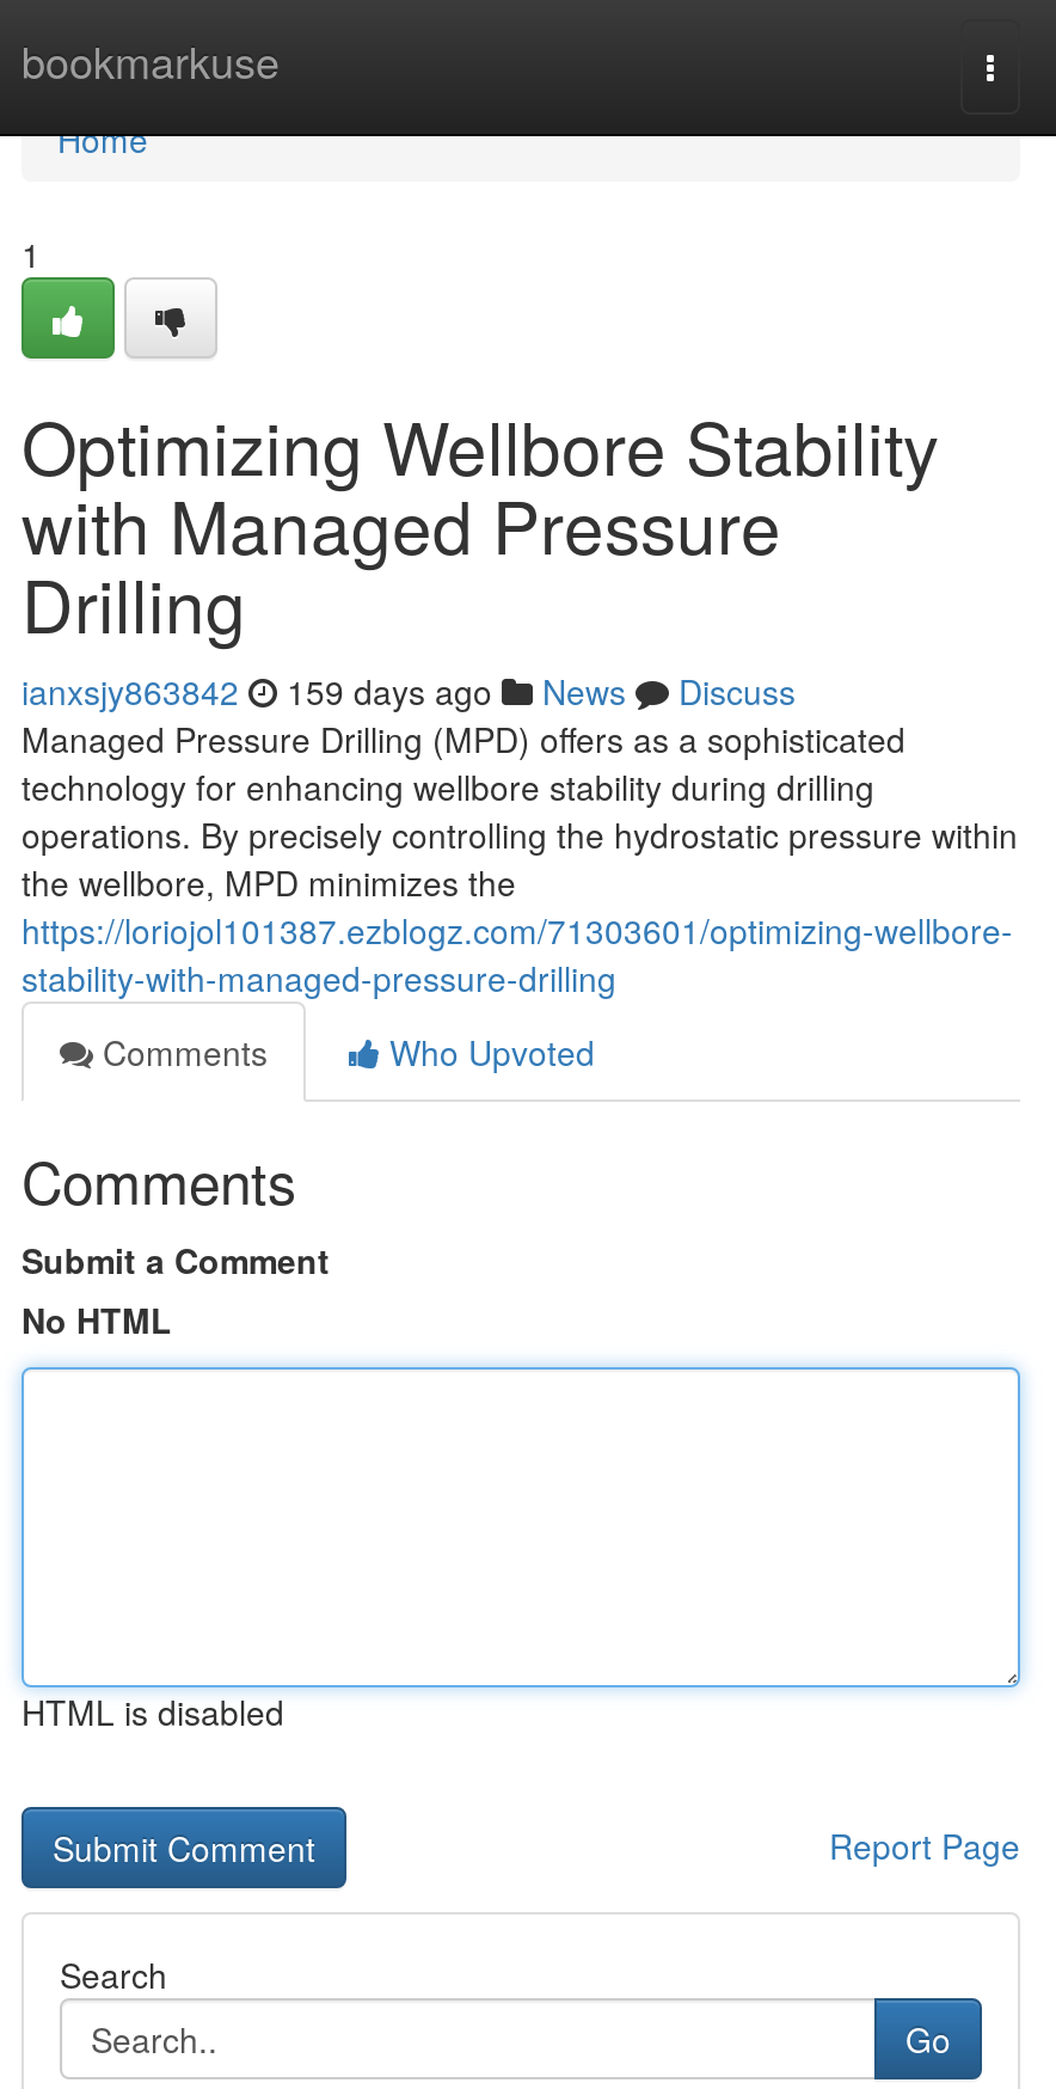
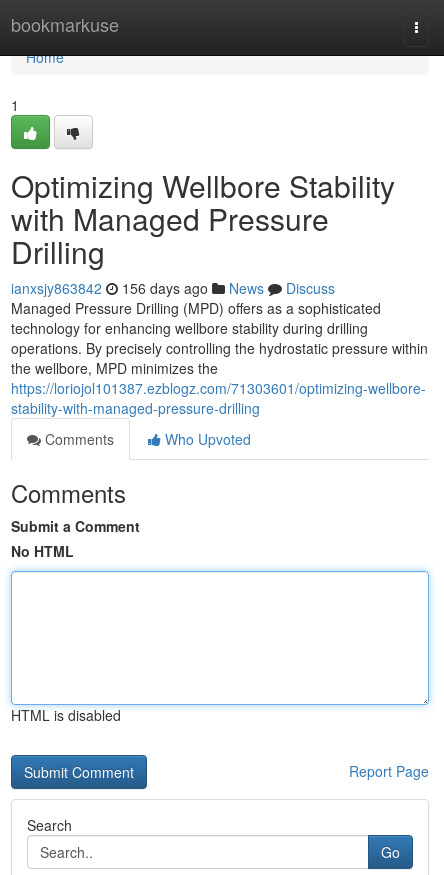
[22,667,796,715] ianxsjy863842 159 days ago News Discuss -> [11,278,335,298] ianxsjy863842 156 days ago News Discuss

